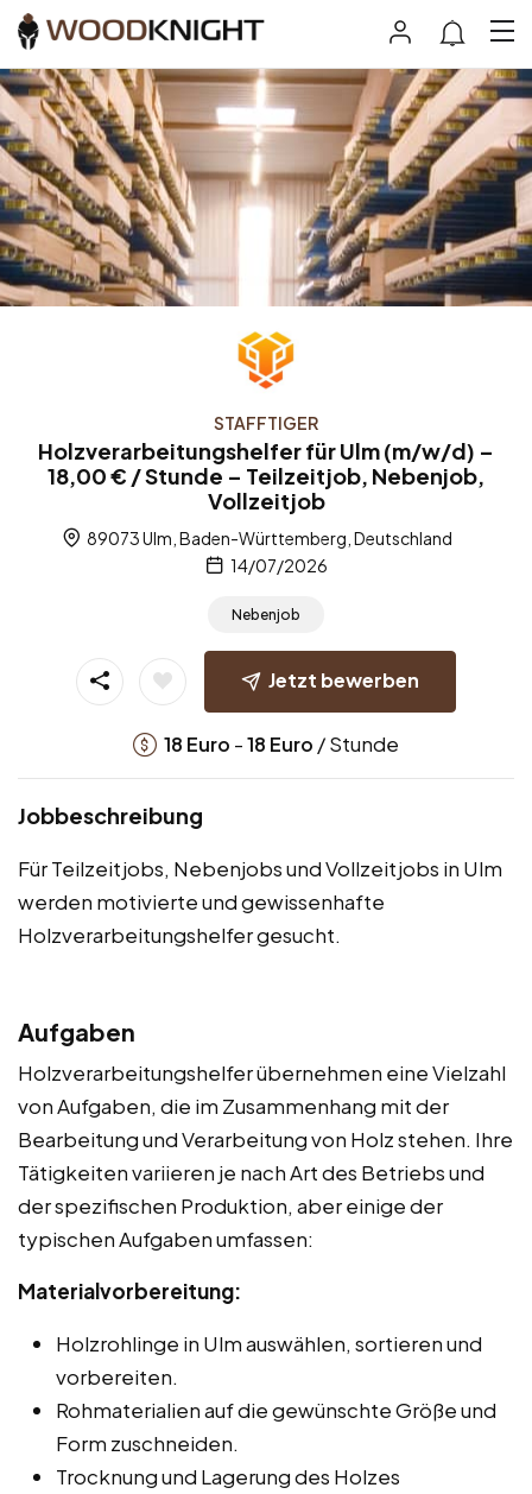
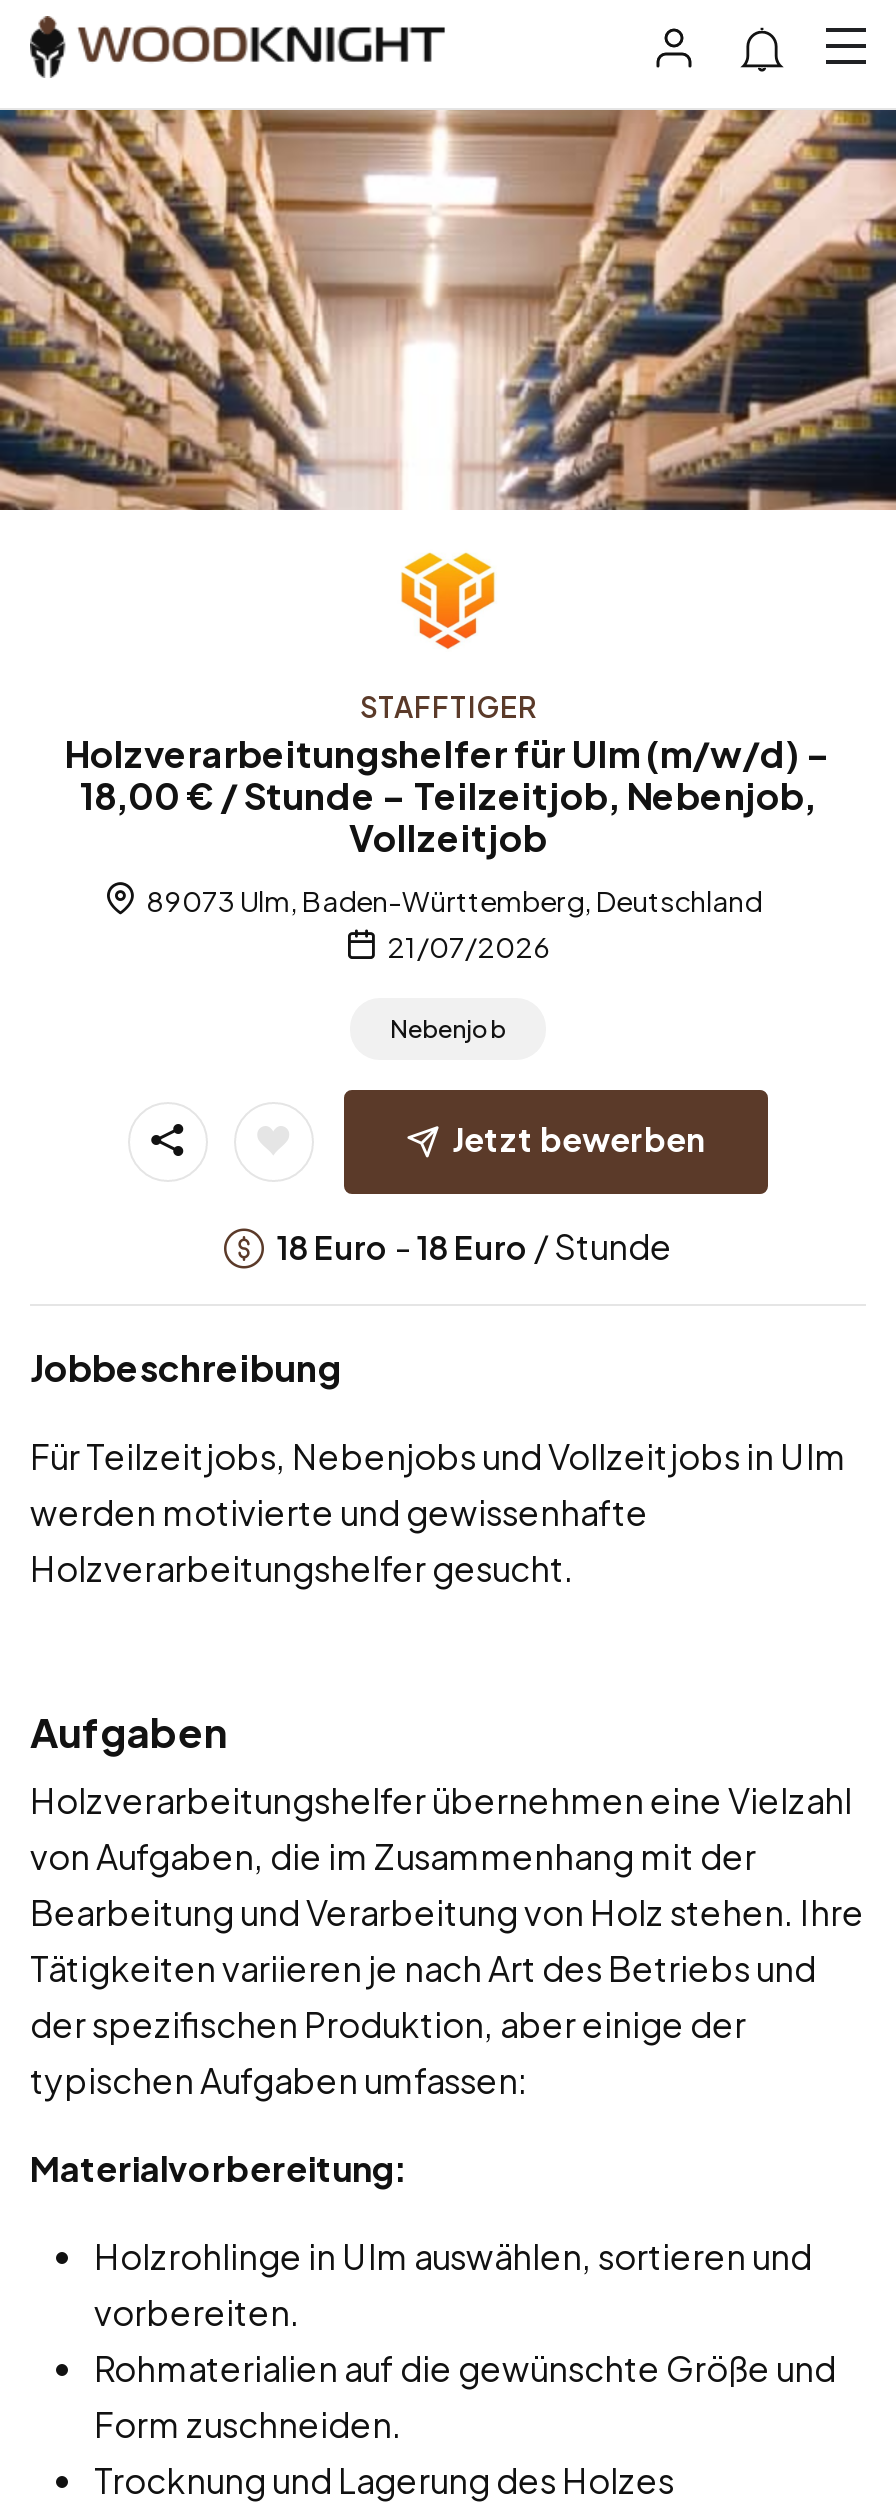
[227,555,327,576] 14/07/2026 -> [383,929,551,965] 21/07/2026

